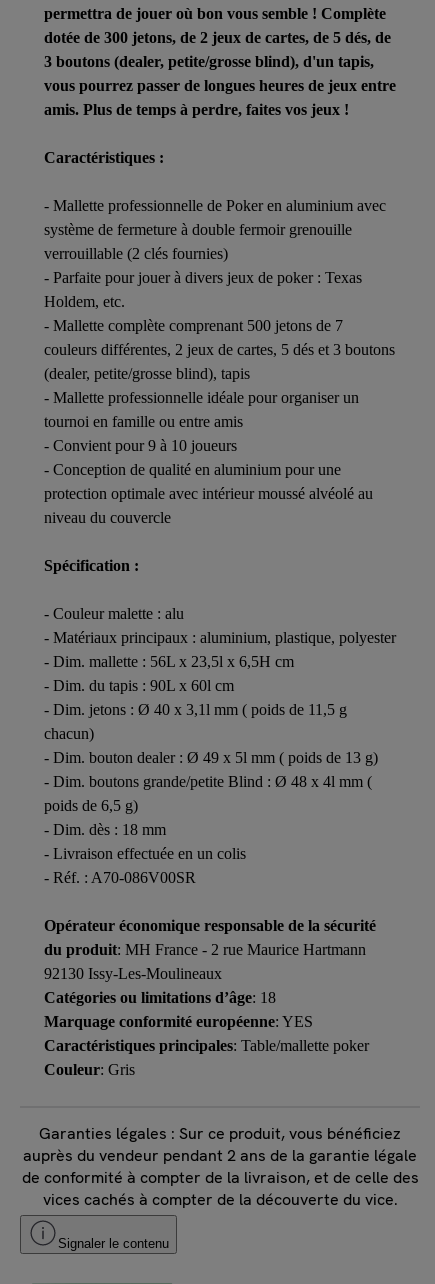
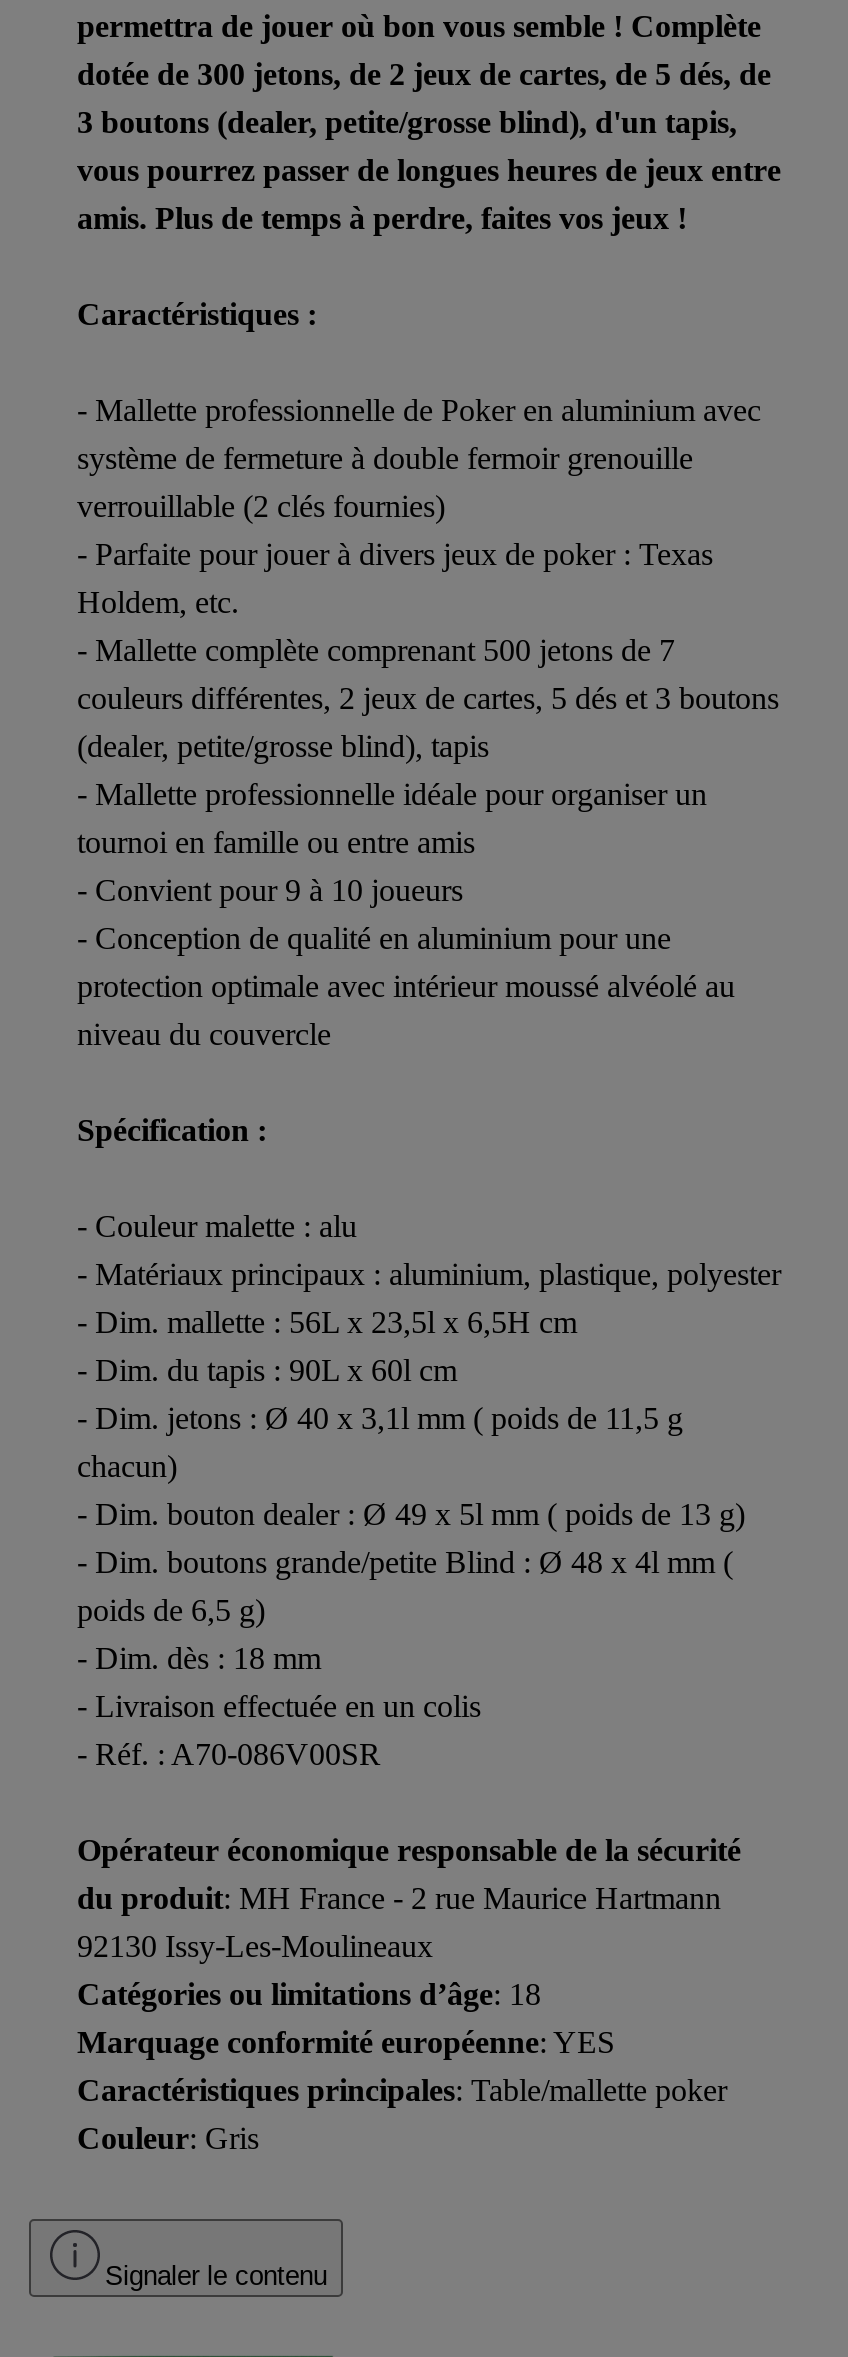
[21,1123,418,1210] Garanties légales : Sur ce produit, vous bénéficiez | auprès du vendeur pendant 2 ans de la garantie légale | de conformité à compter de la livraison, et de celle des | vices cachés à compter de la découverte du vice. -> none

